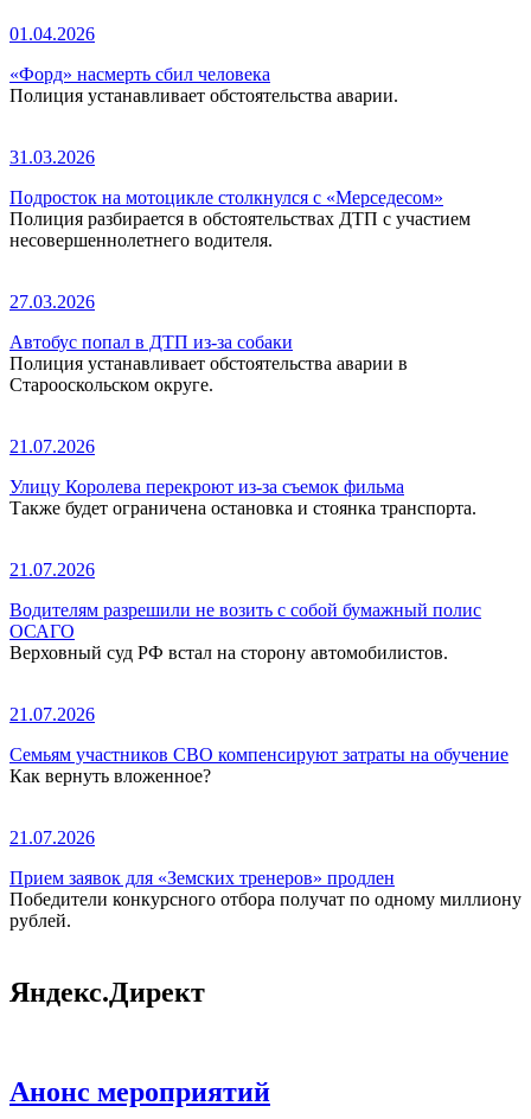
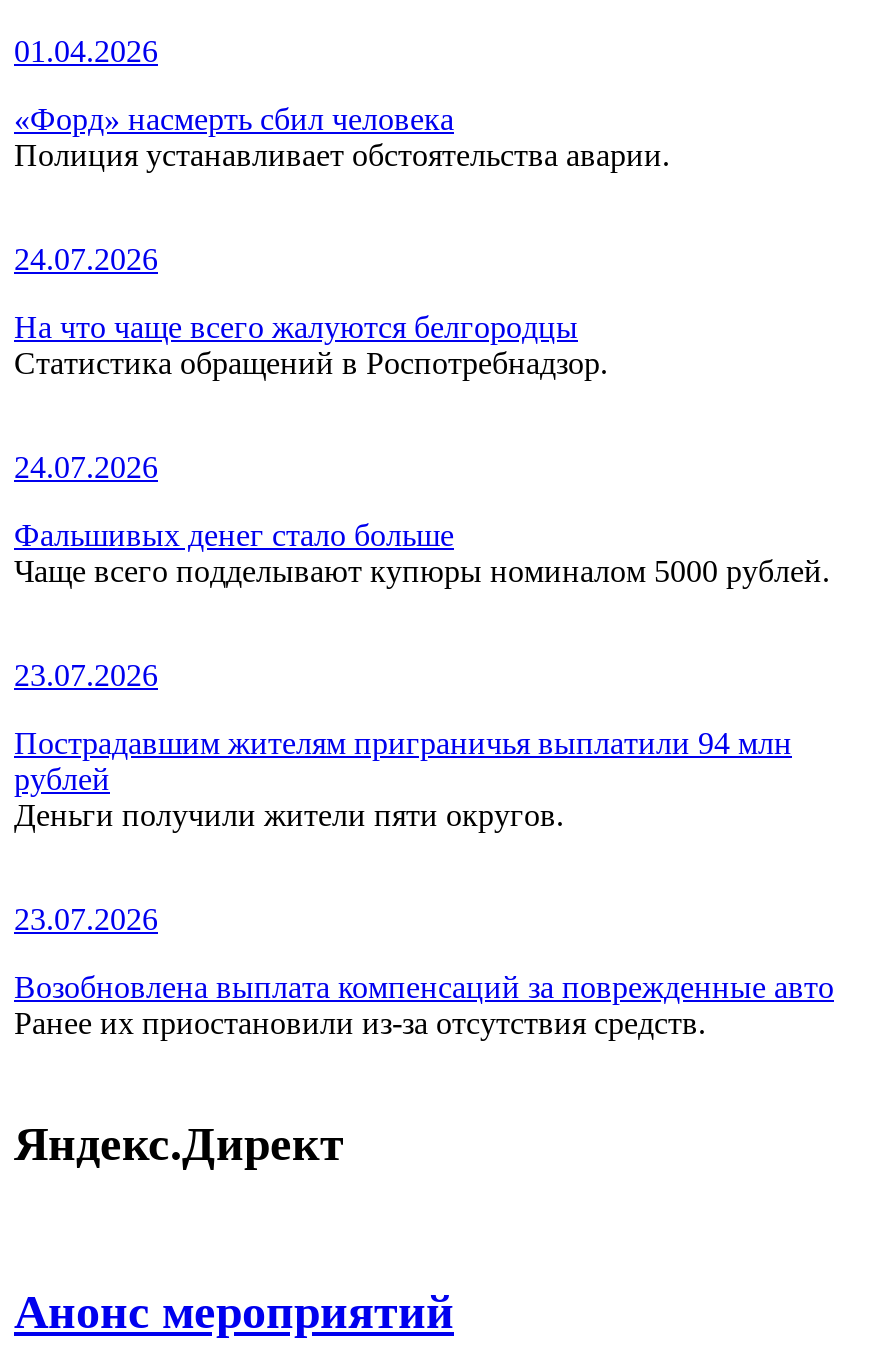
[9,147,522,930] 31.03.2026 | Подросток на мотоцикле столкнулся с «Мерседесом» | Полиция разбирается в обстоятельствах ДТП с участием | несовершеннолетнего водителя. | 27.03.2026 | Автобус попал в ДТП из-за собаки | Полиция устанавливает обстоятельства аварии в | Старооскольском округе. | 21.07.2026 | Улицу Королева перекроют из-за съемок фильма | Также будет ограничена остановка и стоянка транспорта. | 21.07.2026 | Водителям разрешили не возить с собой бумажный полис | ОСАГО | Верховный суд РФ встал на сторону автомобилистов. | 21.07.2026 | Семьям участников СВО компенсируют затраты на обучение | Как вернуть вложенное? | 21.07.2026 | Прием заявок для «Земских тренеров» продлен | Победители конкурсного отбора получат по одному миллиону | рублей. -> [14,241,834,1039] 24.07.2026 | На что чаще всего жалуются белгородцы | Статистика обращений в Роспотребнадзор. | 24.07.2026 | Фальшивых денег стало больше | Чаще всего подделывают купюры номиналом 5000 рублей. | 23.07.2026 | Пострадавшим жителям приграничья выплатили 94 млн | рублей | Деньги получили жители пяти округов. | 23.07.2026 | Возобновлена выплата компенсаций за поврежденные авто | Ранее их приостановили из-за отсутствия средств.

